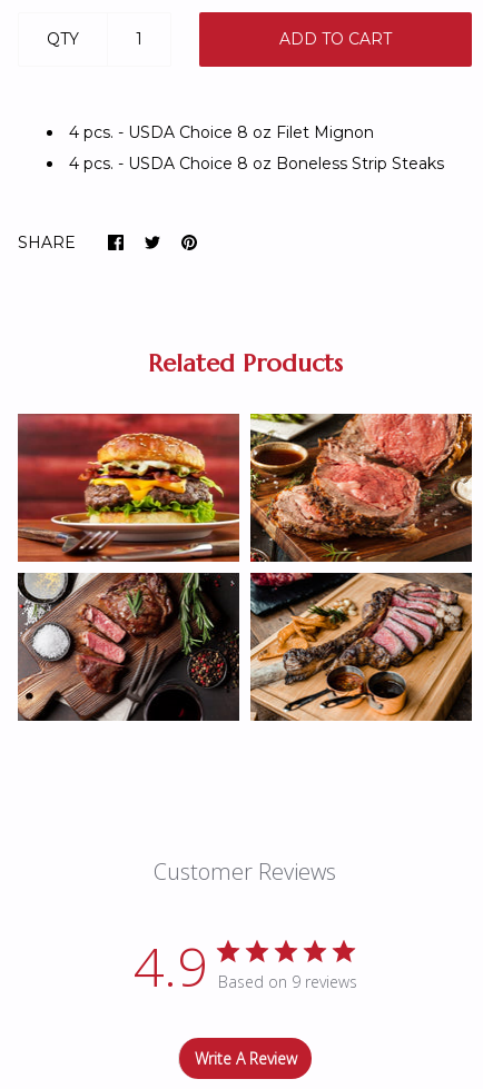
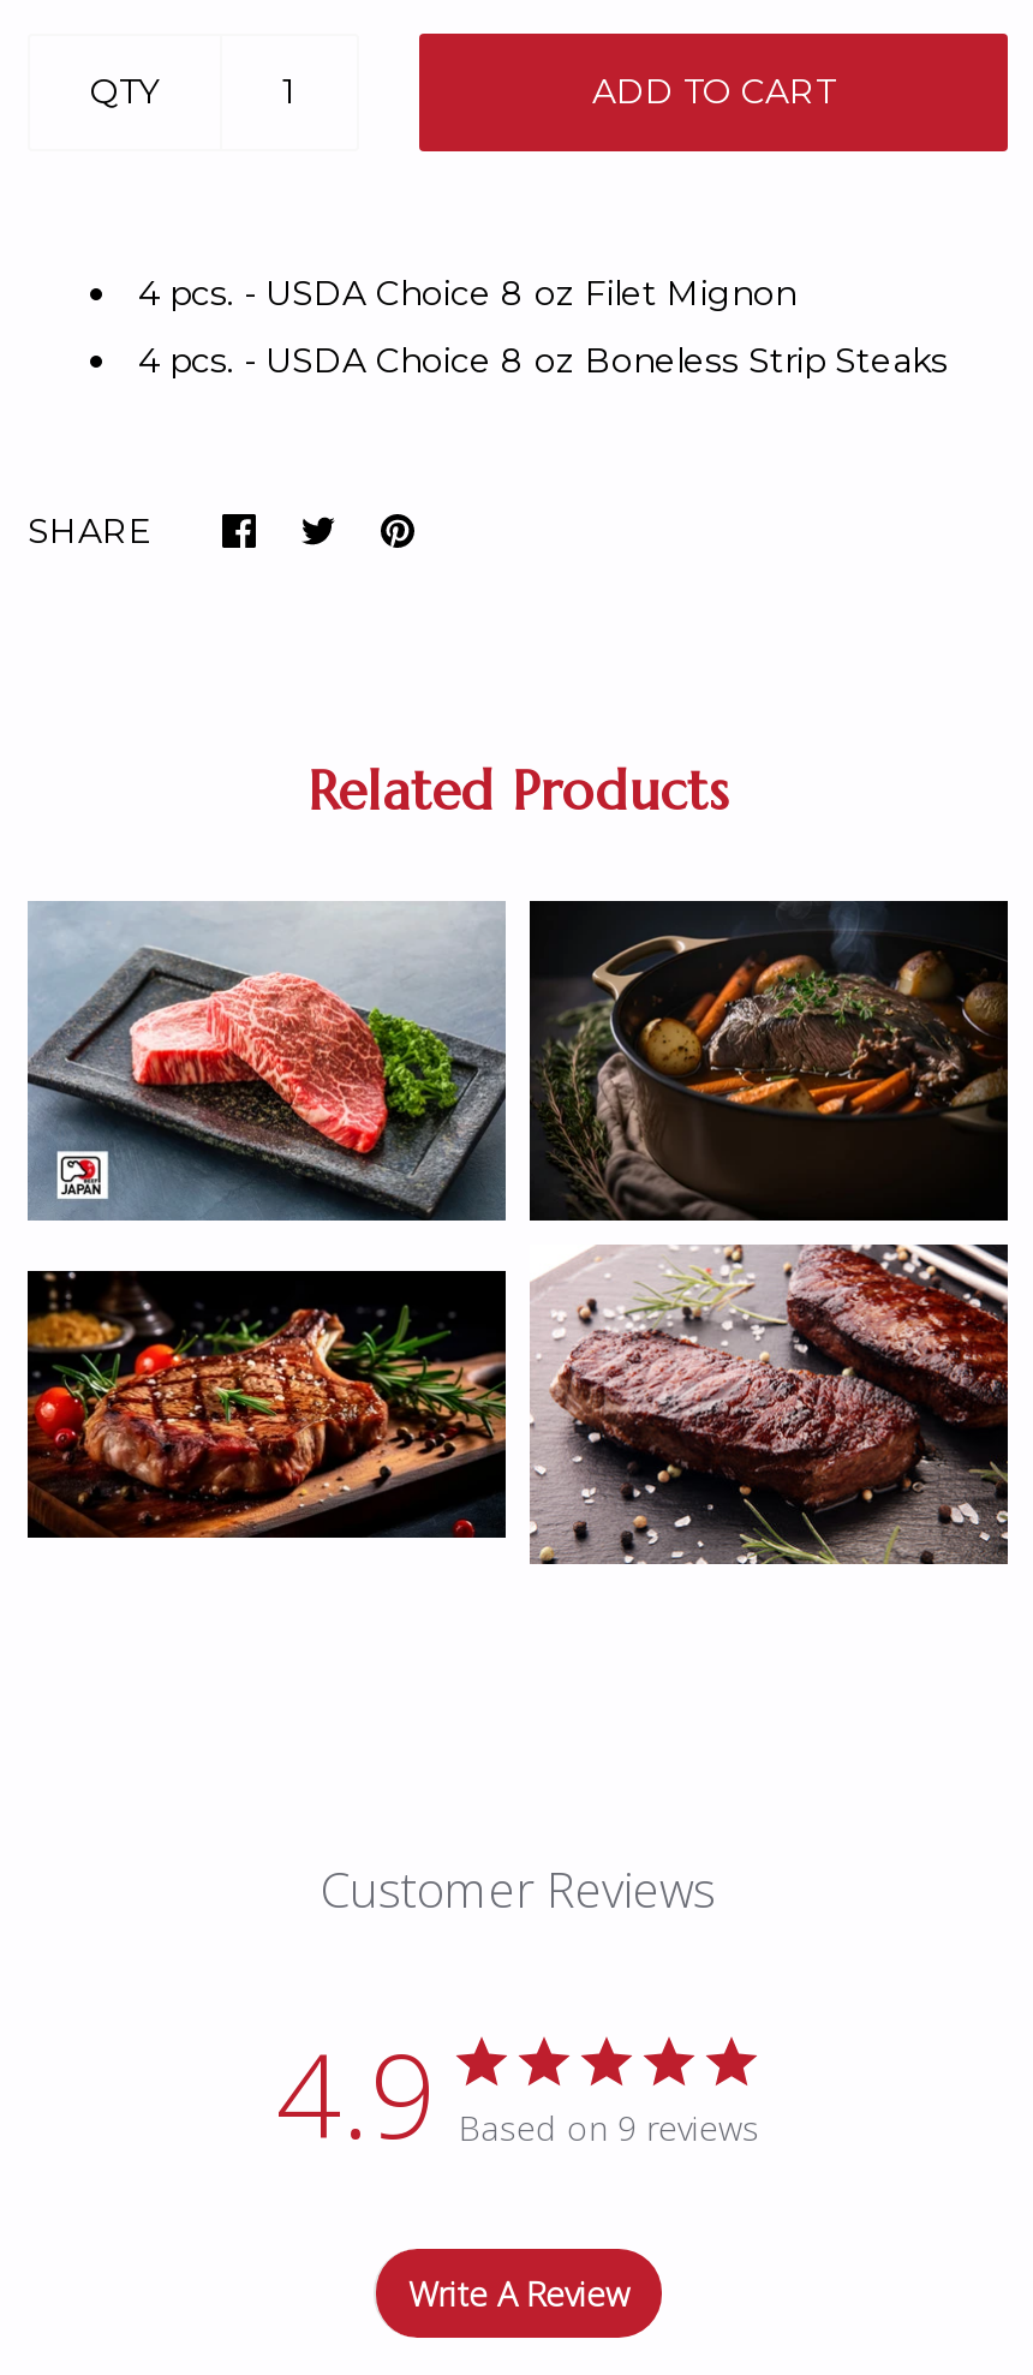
[17,413,240,563] [image] -> [25,901,508,1223] [image]
[249,413,473,563] [image] -> [527,899,1010,1223] [image]
[17,572,240,722] [image] -> [25,1245,508,1564] [image]
[249,572,473,722] [image] -> [530,1242,1010,1567] [image]

